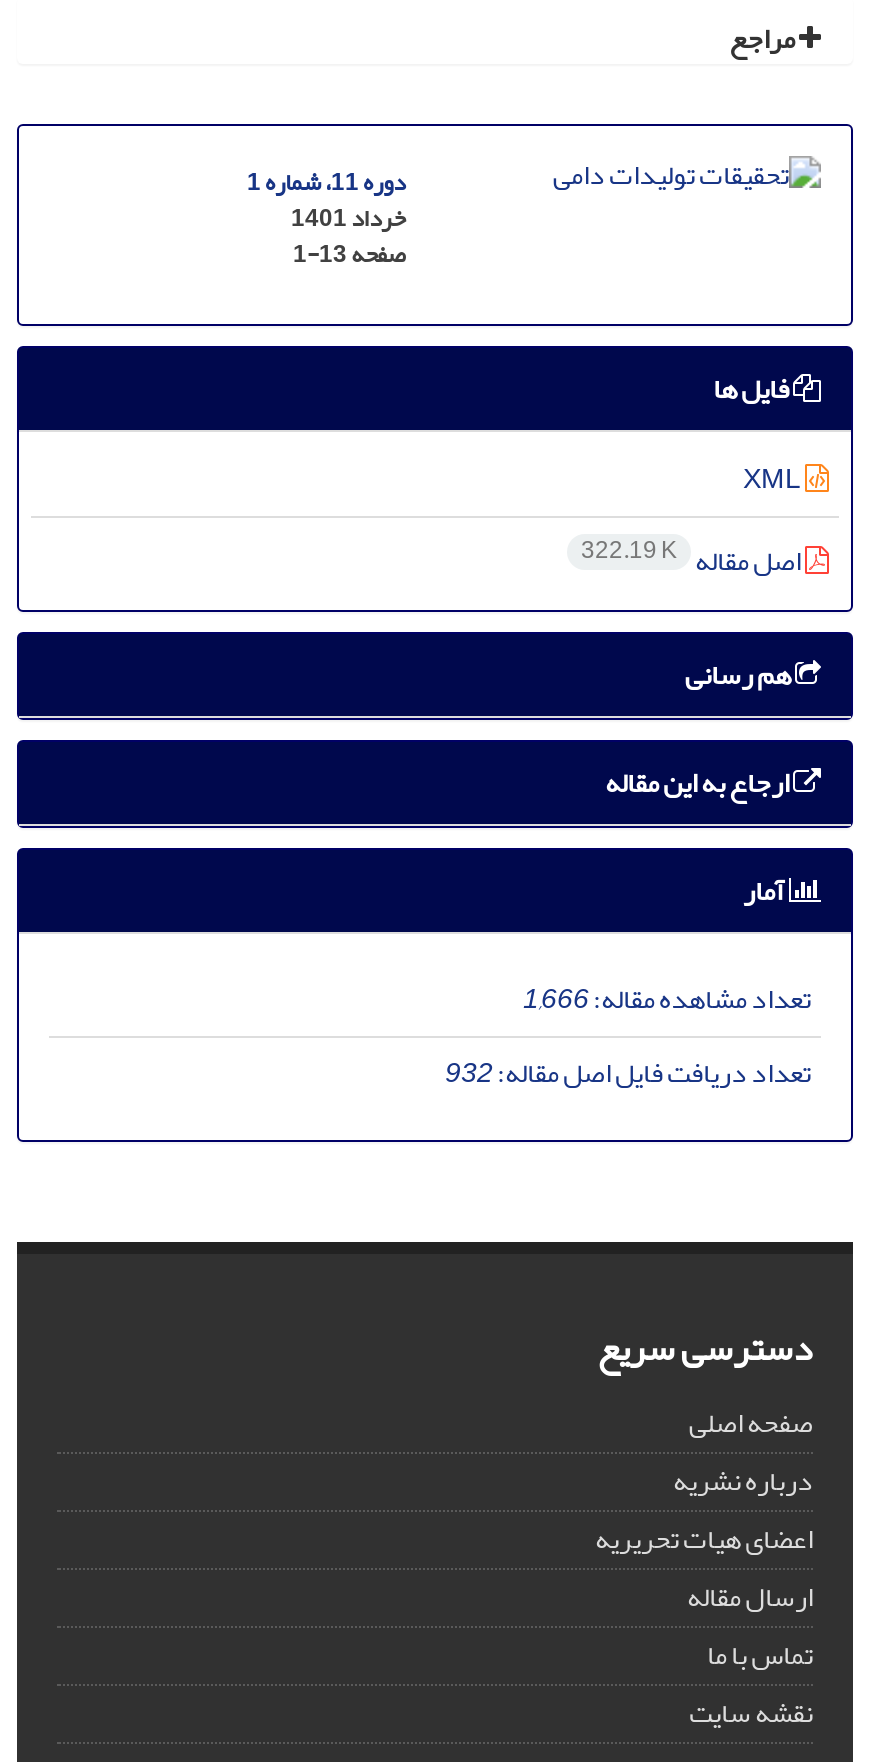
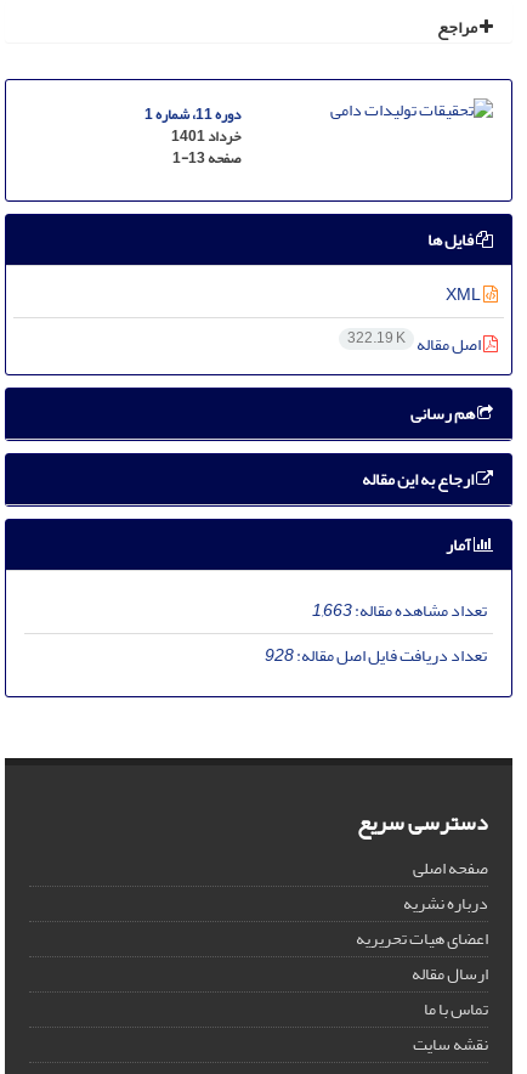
[523,971,811,1025] تعداد مشاهده مقاله:1,666 -> [312,594,487,626] تعداد مشاهده مقاله:1,663
[445,1045,811,1099] تعداد دریافت فایل اصل مقاله:932 -> [265,639,487,671] تعداد دریافت فایل اصل مقاله:928

